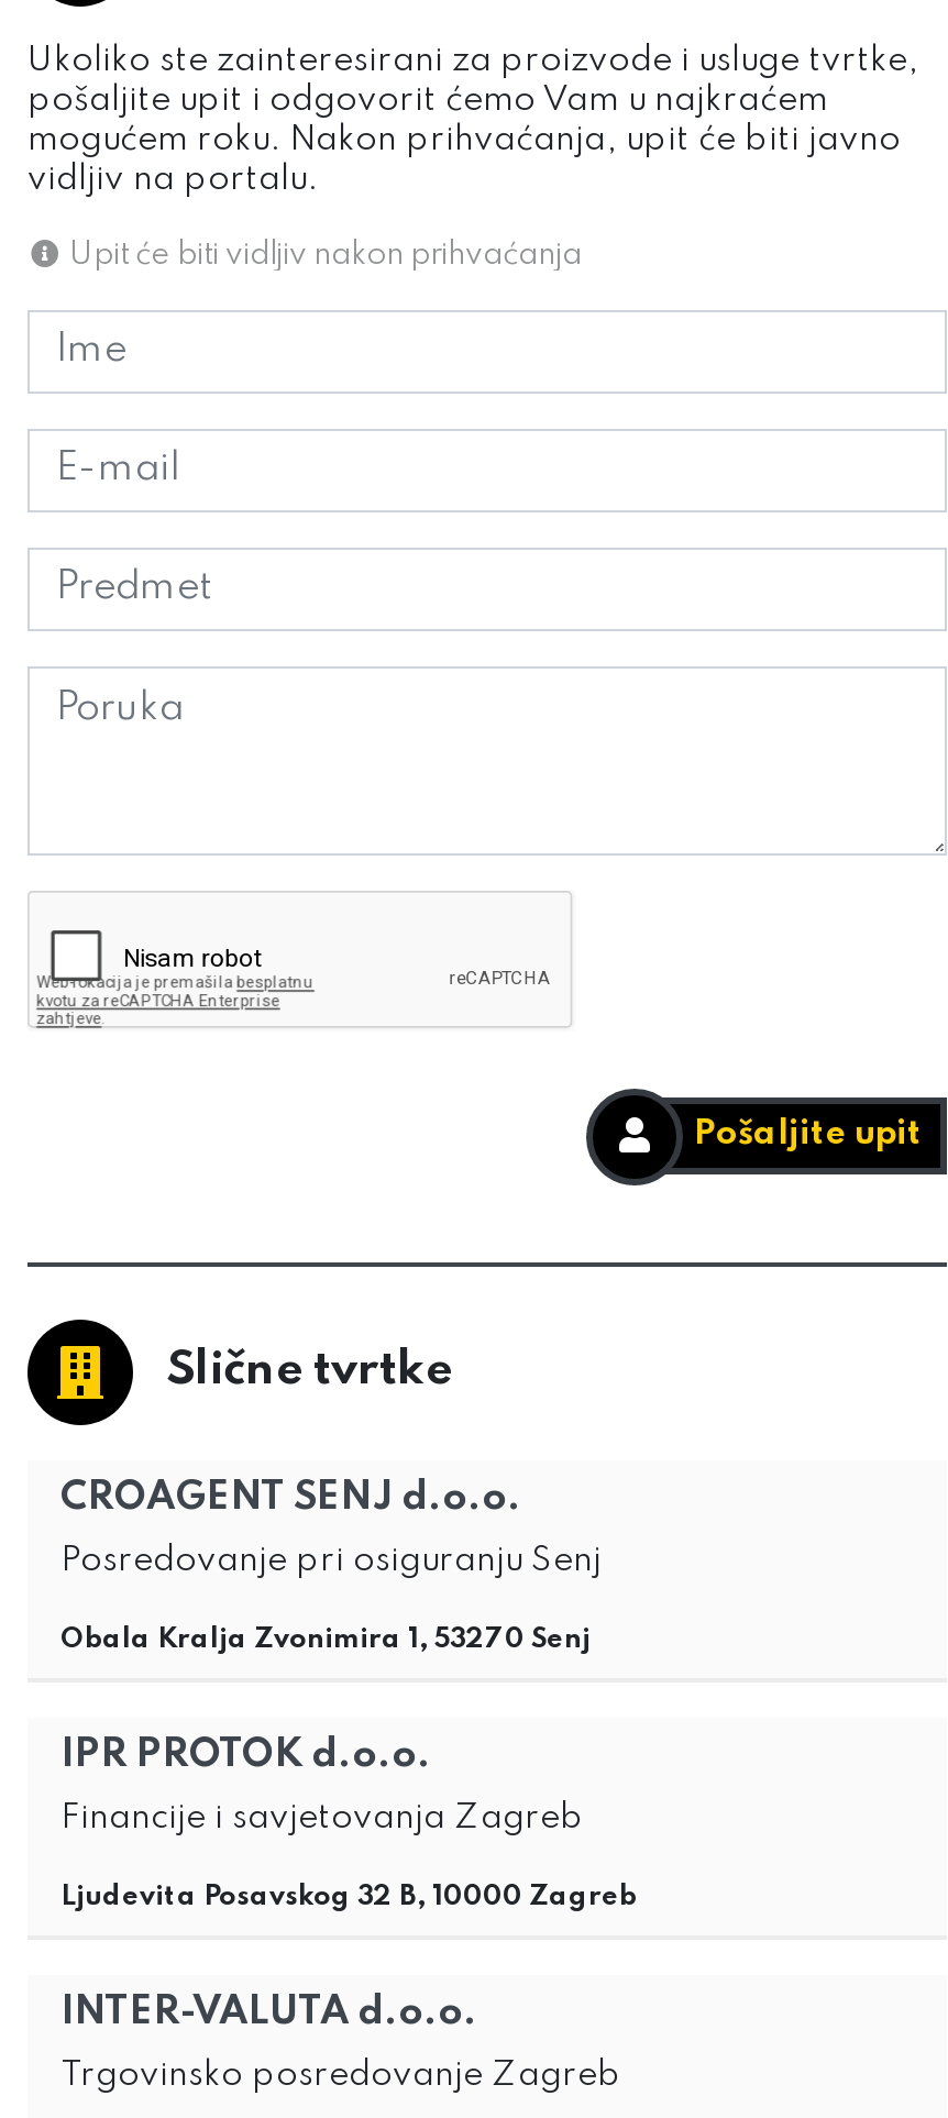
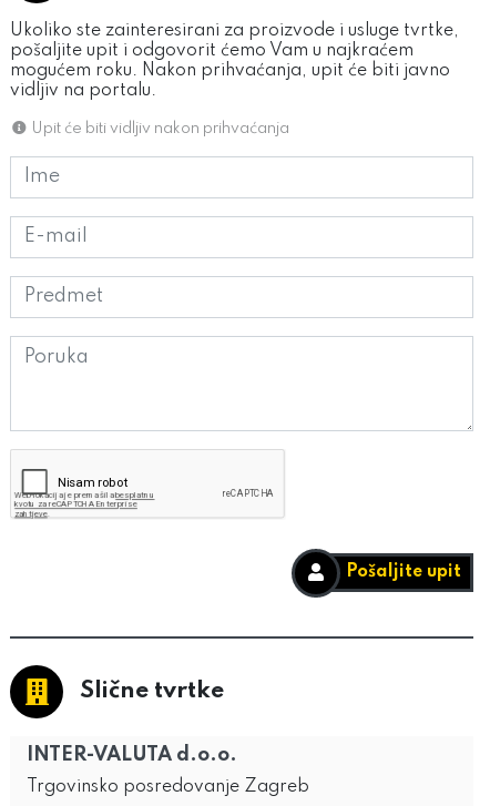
[60,1477,637,1910] CROAGENT SENJ d.o.o. | Posredovanje pri osiguranju Senj | Obala Kralja Zvonimira 1, 53270 Senj | IPR PROTOK d.o.o. | Financije i savjetovanja Zagreb | Ljudevita Posavskog 32 B, 10000 Zagreb -> none

